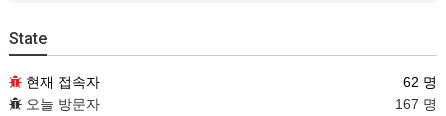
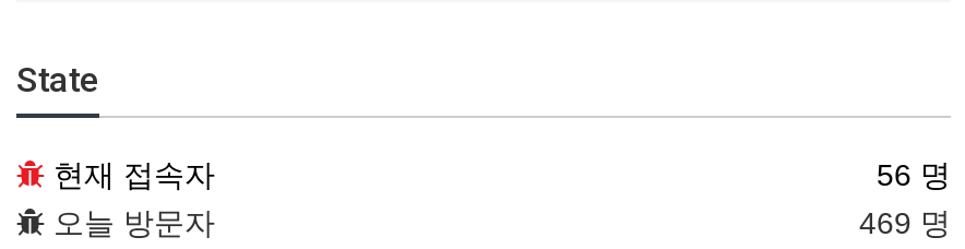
[403,74,437,90] 62 명 -> [877,157,951,192] 56 명
[395,96,437,112] 167 명 -> [859,205,951,240] 469 명

